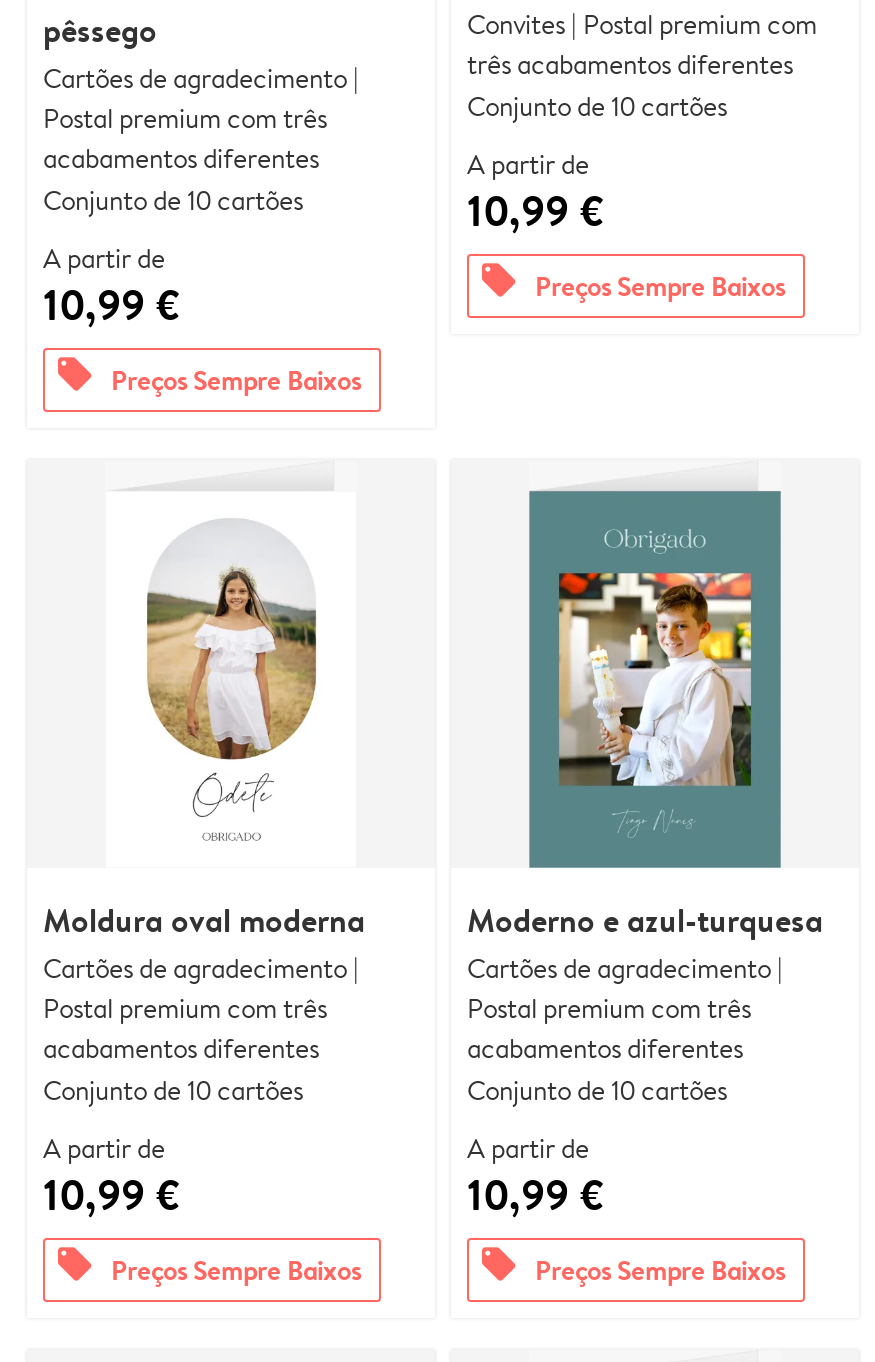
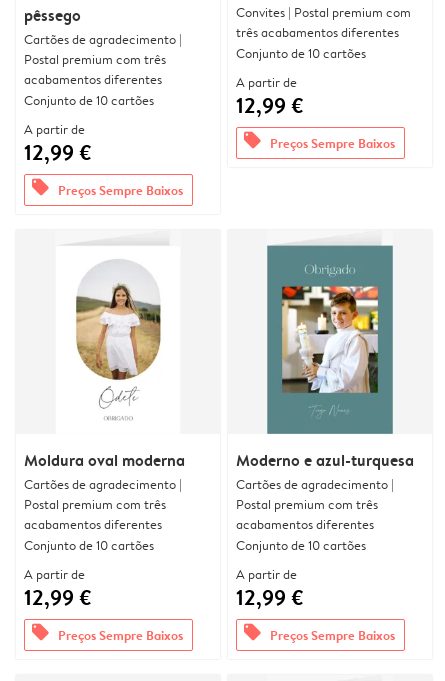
[467,182,605,240] 10,99 € -> [236,91,304,120] 12,99 €
[43,276,181,334] 10,99 € -> [24,138,92,167] 12,99 €
[43,1166,181,1224] 10,99 € -> [24,583,92,612] 12,99 €
[467,1166,605,1224] 10,99 € -> [236,583,304,612] 12,99 €

